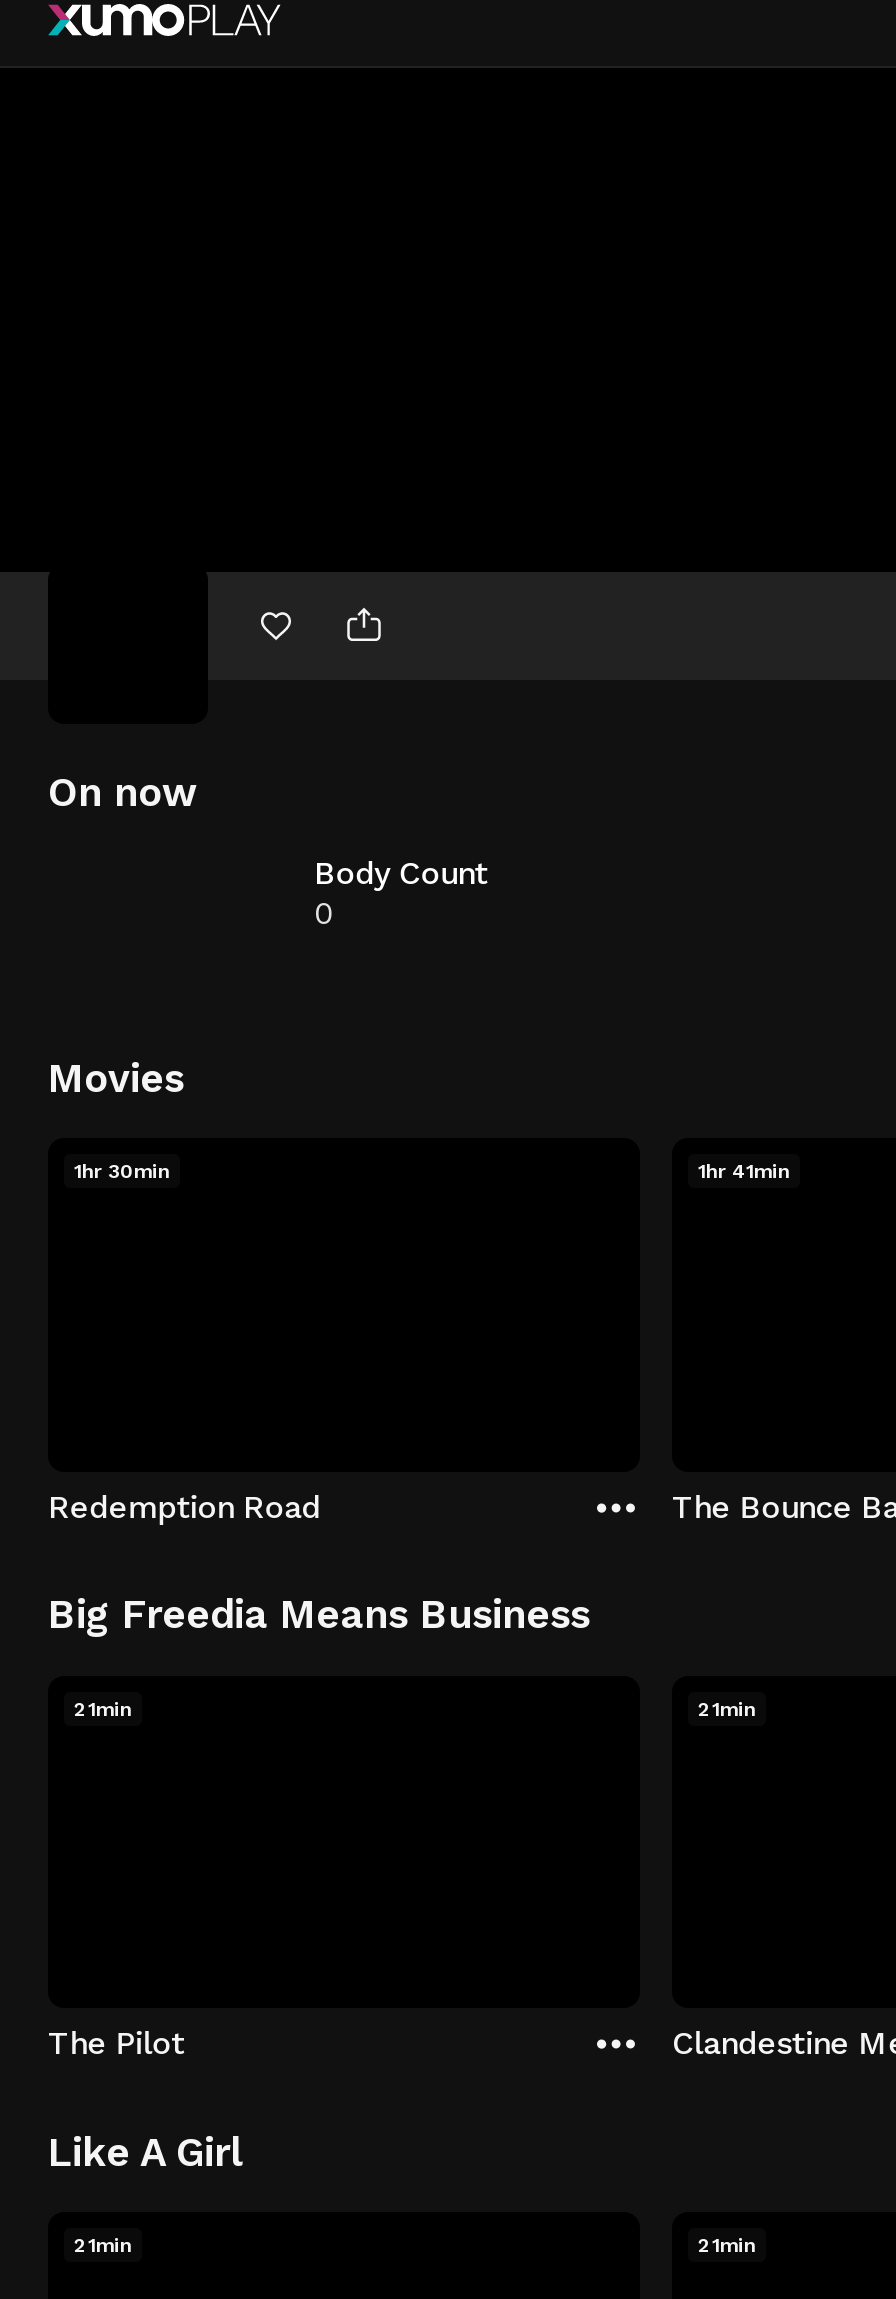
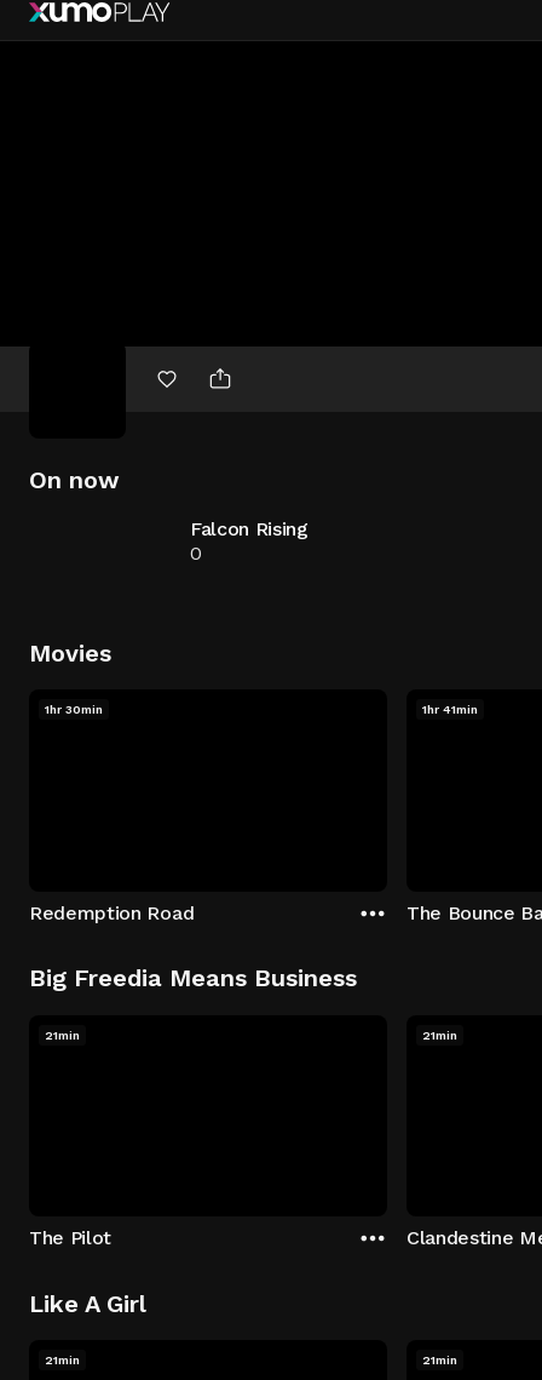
[314,854,488,892] Body Count -> [190,517,308,540] Falcon Rising

